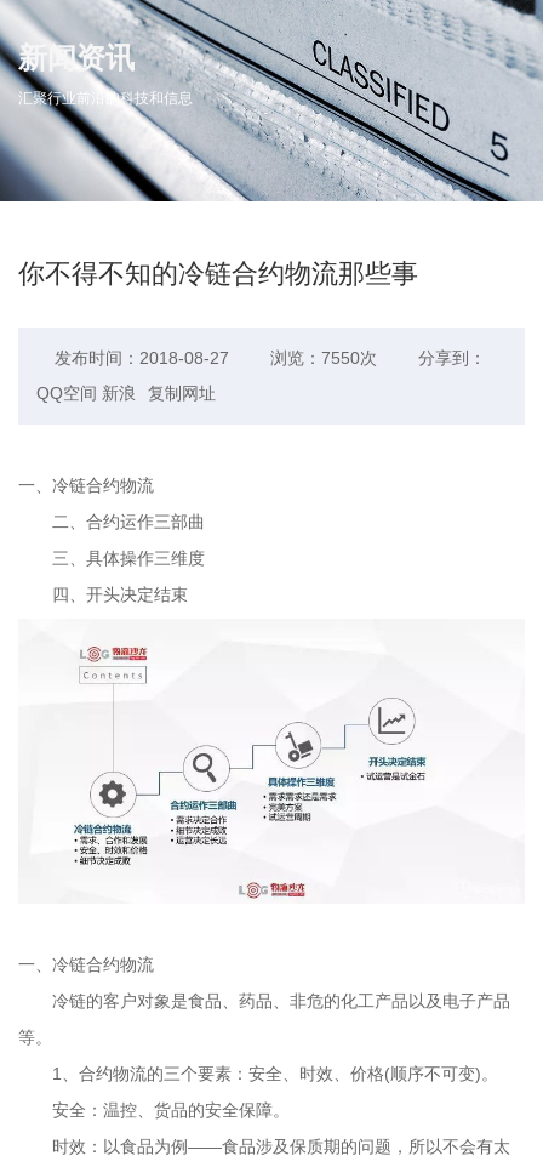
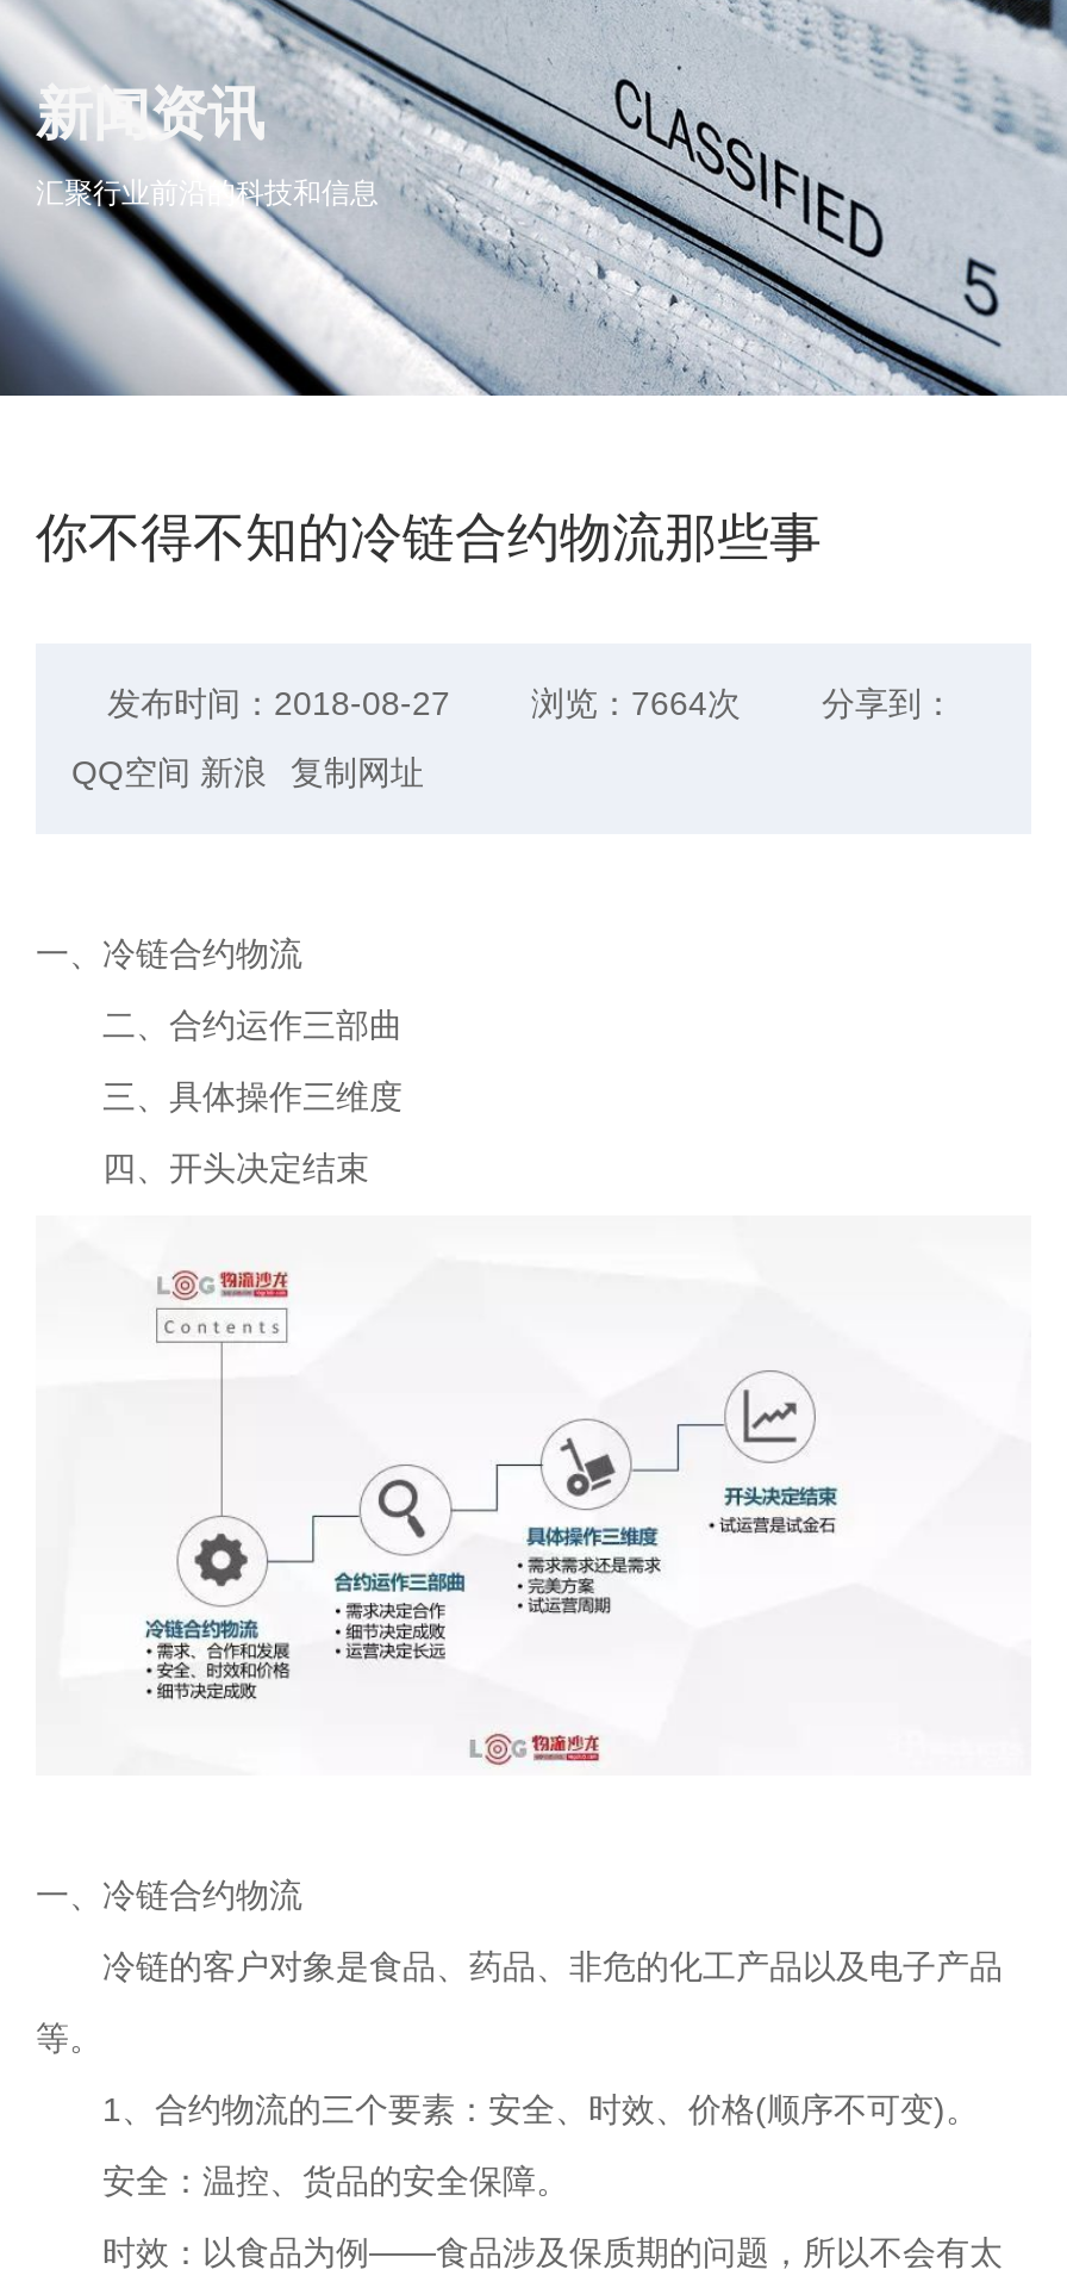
[270,348,377,367] 浏览：7550次 -> [531,684,741,722] 浏览：7664次

